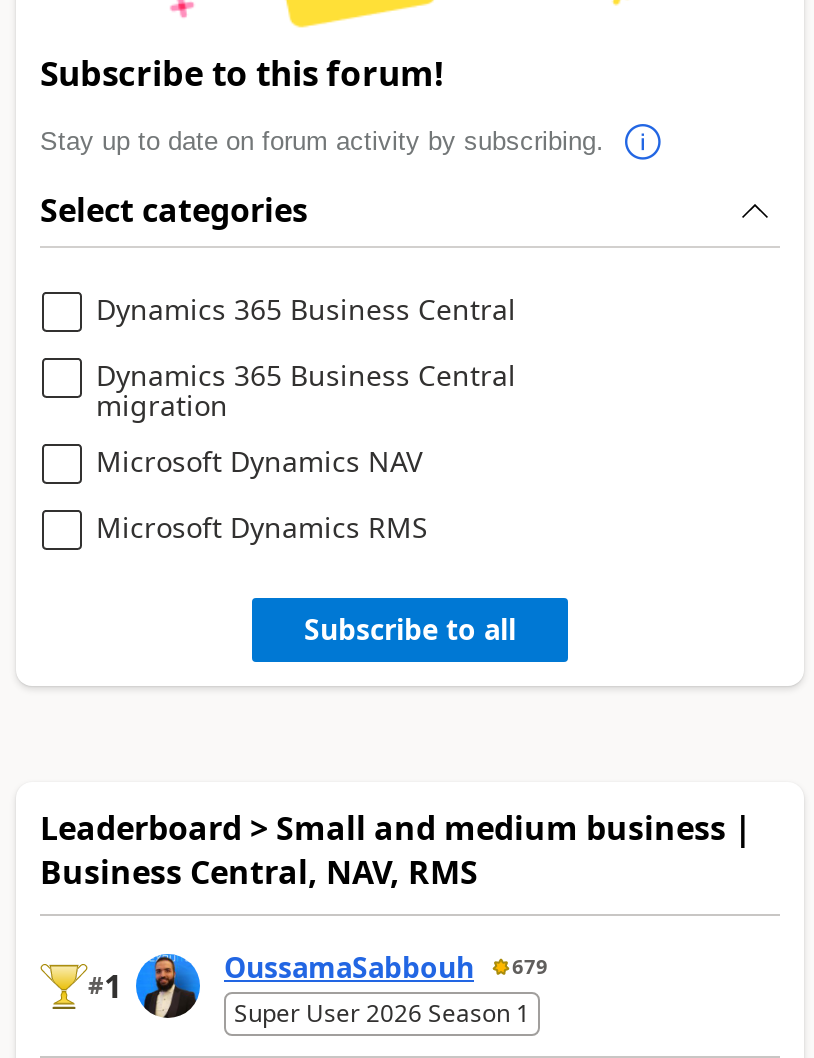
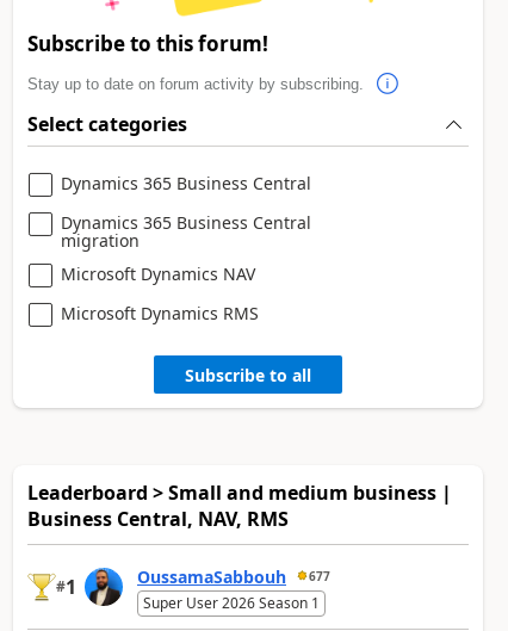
[224,947,548,985] OussamaSabbouh 679 -> [137,565,330,587] OussamaSabbouh 677

